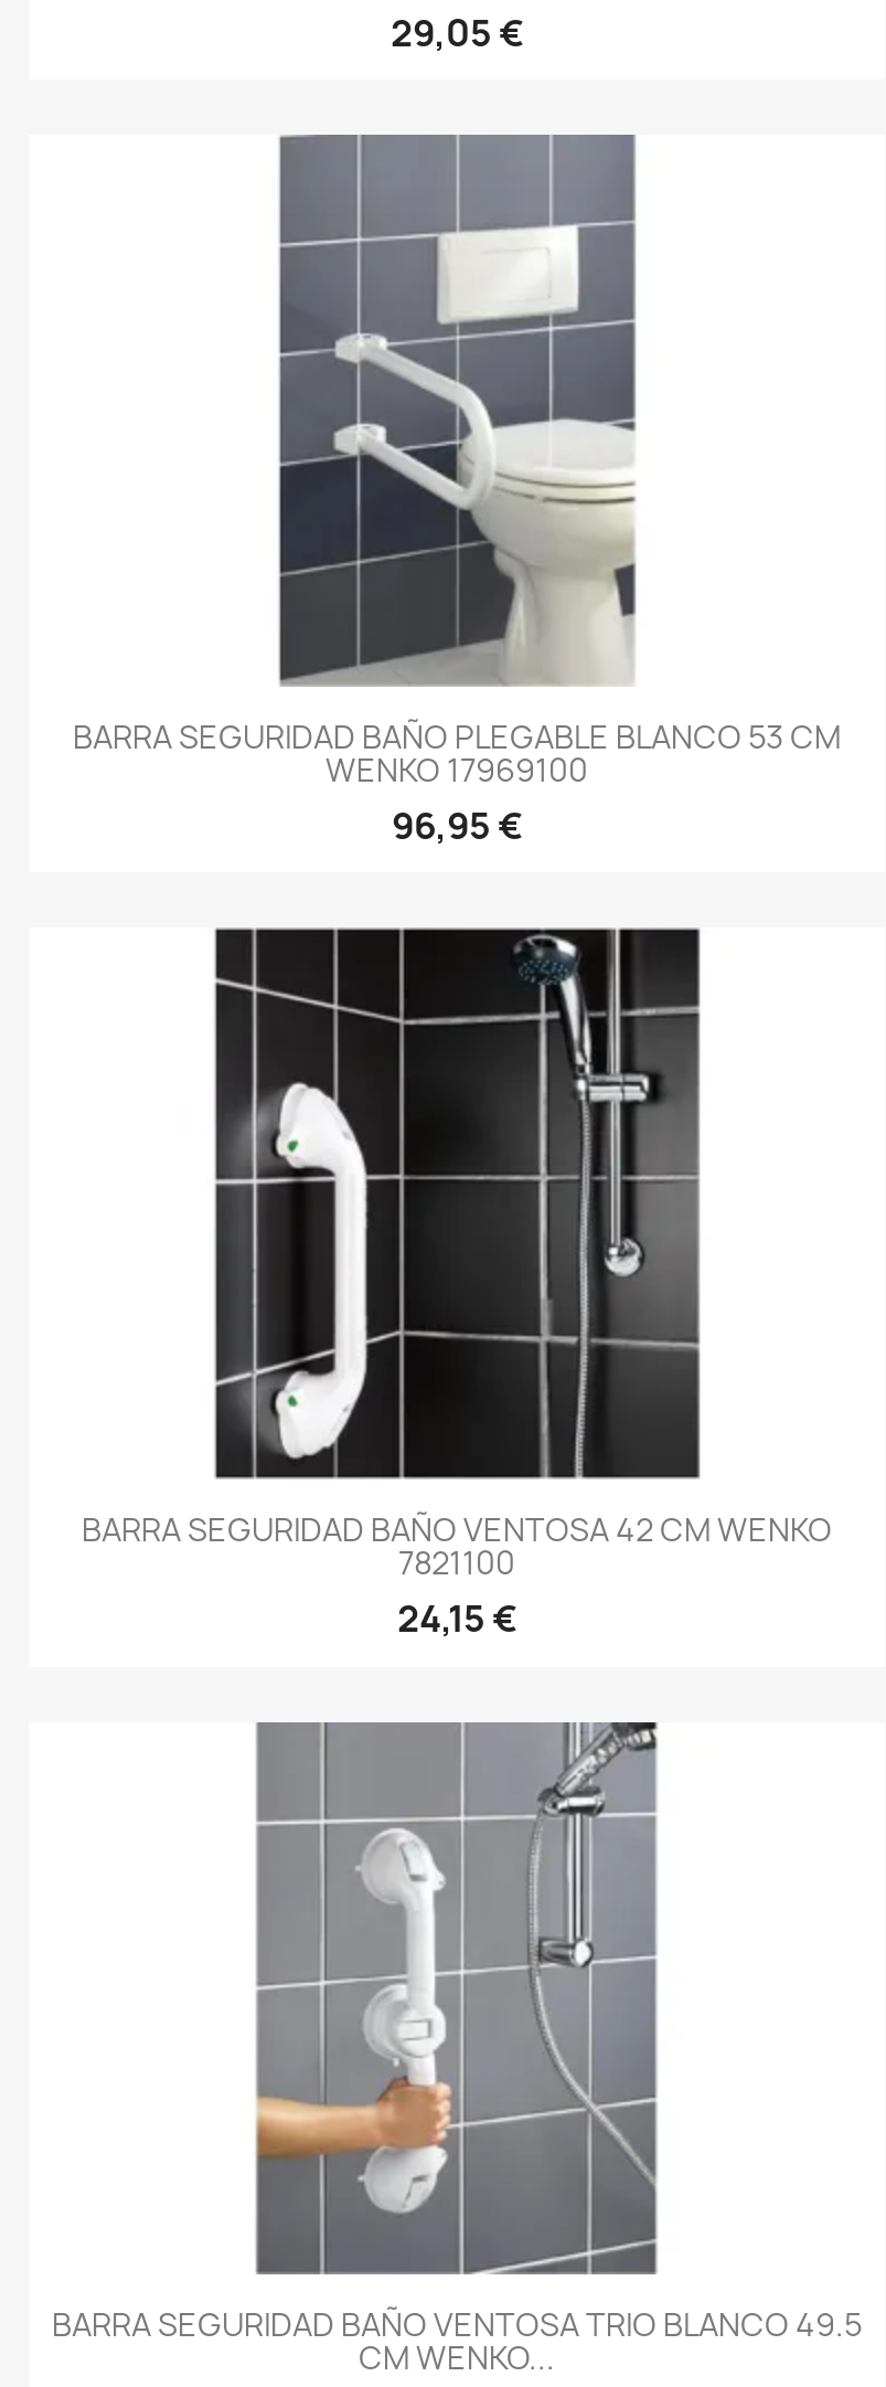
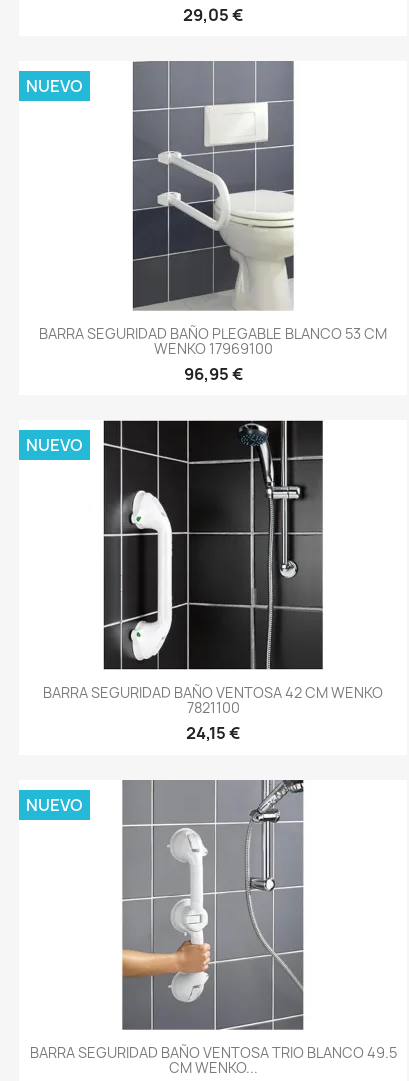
none -> [26,75,83,97] NUEVO
none -> [26,434,83,456] NUEVO
none -> [26,794,83,816] NUEVO

